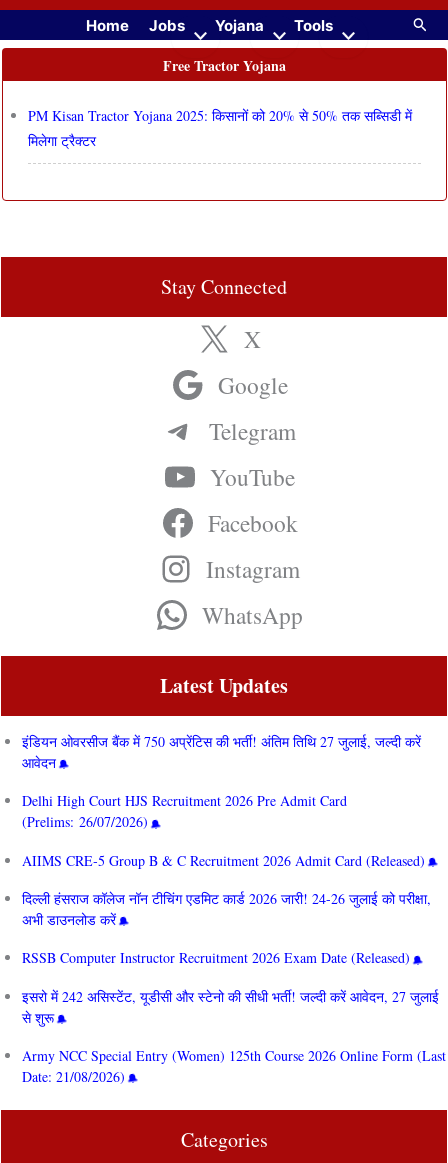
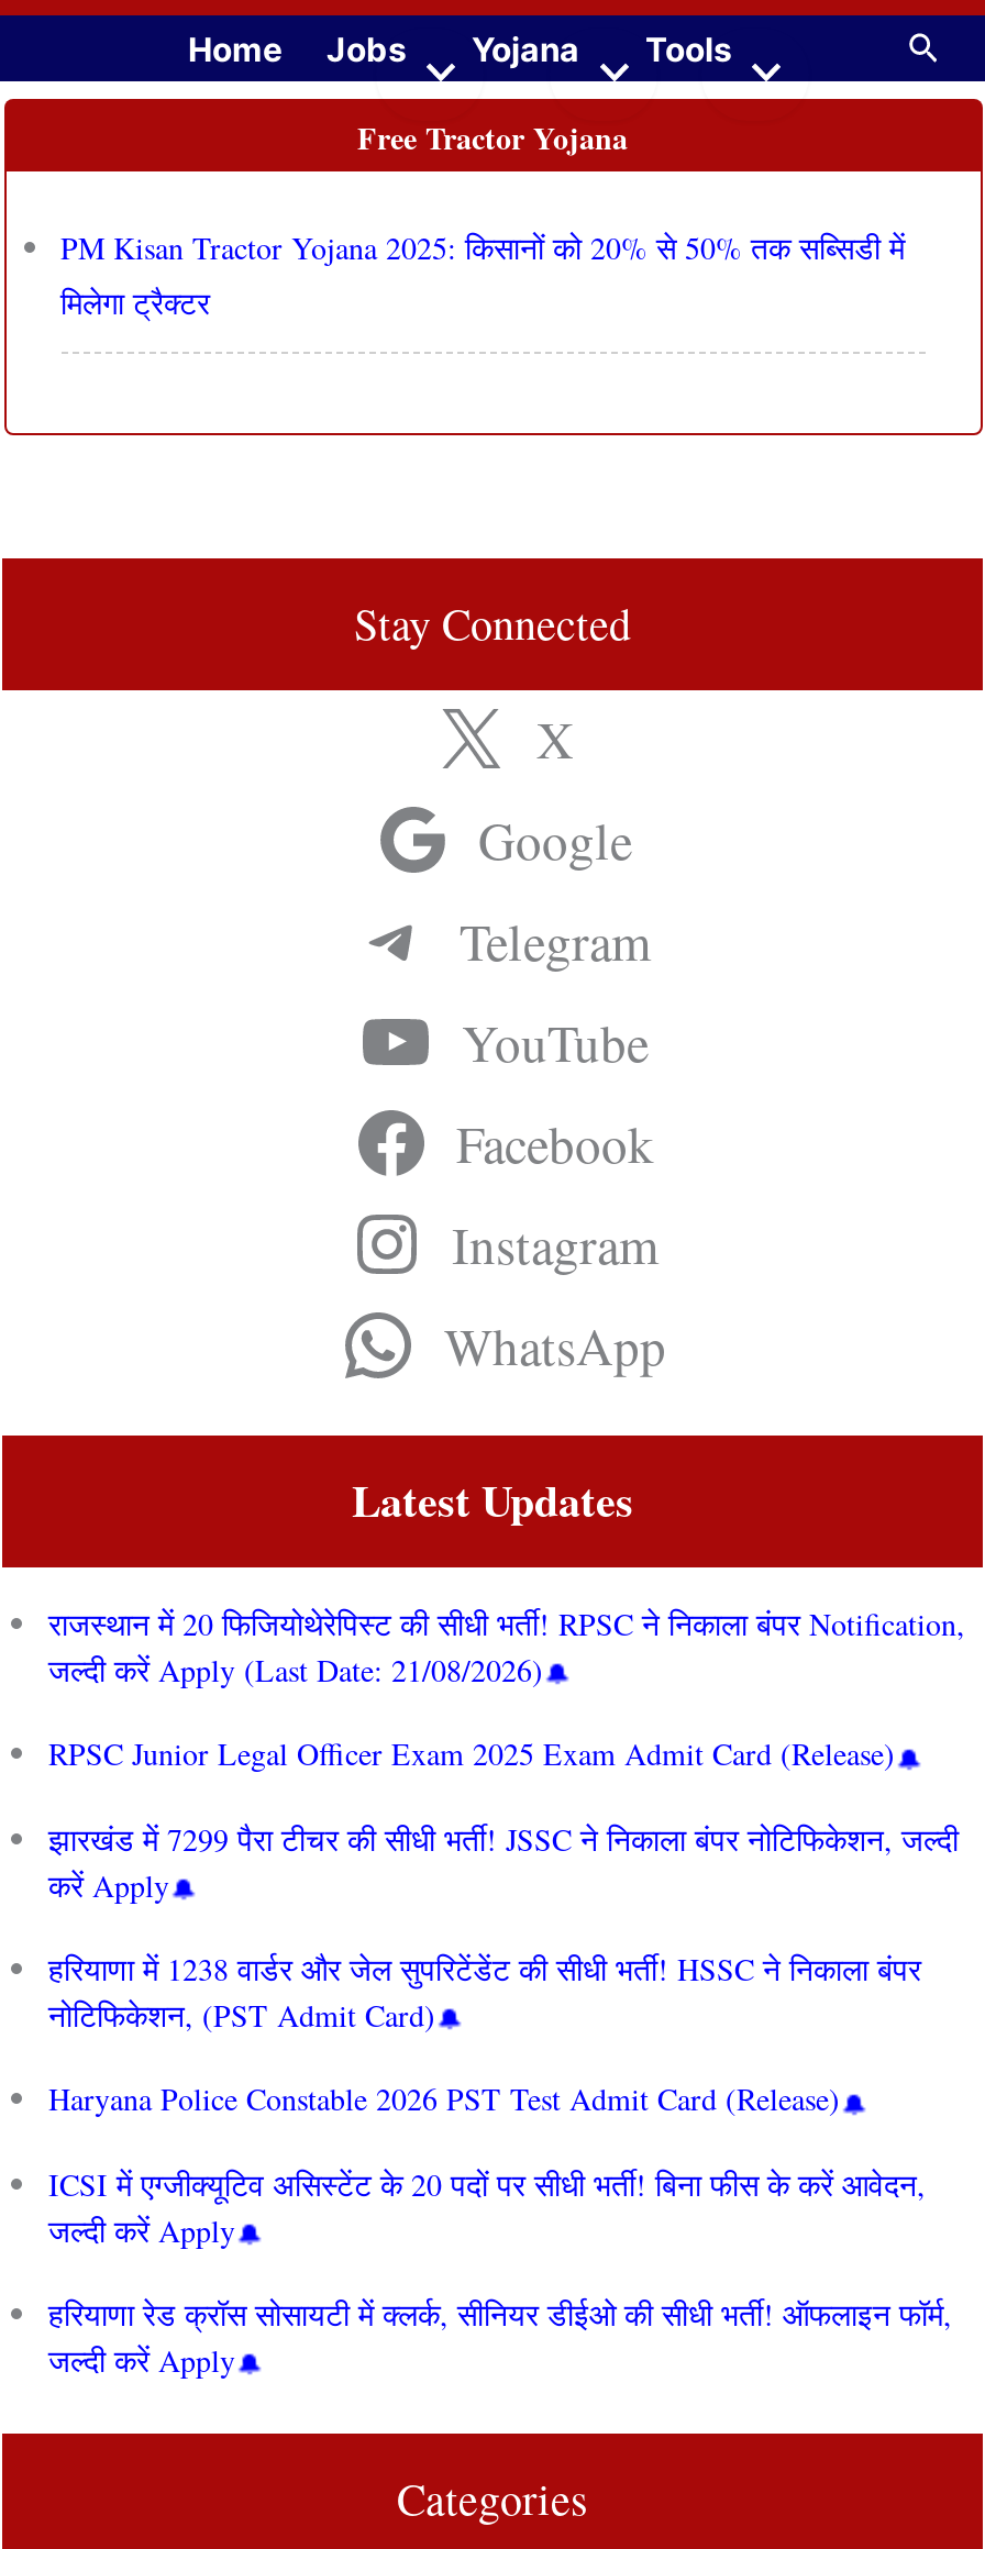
[22,732,421,772] इंडियन ओवरसीज बैंक में 750 अप्रेंटिस की भर्ती! अंतिम तिथि 27 जुलाई, जल्दी करें | आवेदन -> [48,1603,965,1691] राजस्थान में 20 फिजियोथेरेपिस्ट की सीधी भर्ती! RPSC ने निकाला बंपर Notification, | जल्दी करें Apply (Last Date: 21/08/2026)
[22,791,347,831] Delhi High Court HJS Recruitment 2026 Pre Admit Card | (Prelims: 26/07/2026) -> [48,1733,895,1775] RPSC Junior Legal Officer Exam 2025 Exam Admit Card (Release)
[22,851,425,870] AIIMS CRE‑5 Group B & C Recruitment 2026 Admit Card (Released) -> [48,1817,959,1905] झारखंड में 7299 पैरा टीचर की सीधी भर्ती! JSSC ने निकाला बंपर नोटिफिकेशन, जल्दी | करें Apply
[22,889,431,929] दिल्ली हंसराज कॉलेज नॉन टीचिंग एडमिट कार्ड 2026 जारी! 24-26 जुलाई को परीक्षा, | अभी डाउनलोड करें -> [48,1948,921,2036] हरियाणा में 1238 वार्डर और जेल सुपरिटेंडेंट की सीधी भर्ती! HSSC ने निकाला बंपर | नोटिफिकेशन, (PST Admit Card)
[22,948,410,967] RSSB Computer Instructor Recruitment 2026 Exam Date (Released) -> [48,2078,840,2120] Haryana Police Constable 2026 PST Test Admit Card (Release)
[22,987,439,1027] इसरो में 242 असिस्टेंट, यूडीसी और स्टेनो की सीधी भर्ती! जल्दी करें आवेदन, 27 जुलाई | से शुरू -> [48,2163,926,2250] ICSI में एग्जीक्यूटिव असिस्टेंट के 20 पदों पर सीधी भर्ती! बिना फीस के करें आवेदन, | जल्दी करें Apply
[22,1046,446,1086] Army NCC Special Entry (Women) 125th Course 2026 Online Form (Last | Date: 21/08/2026) -> [48,2293,952,2381] हरियाणा रेड क्रॉस सोसायटी में क्लर्क, सीनियर डीईओ की सीधी भर्ती! ऑफलाइन फॉर्म, | जल्दी करें Apply

